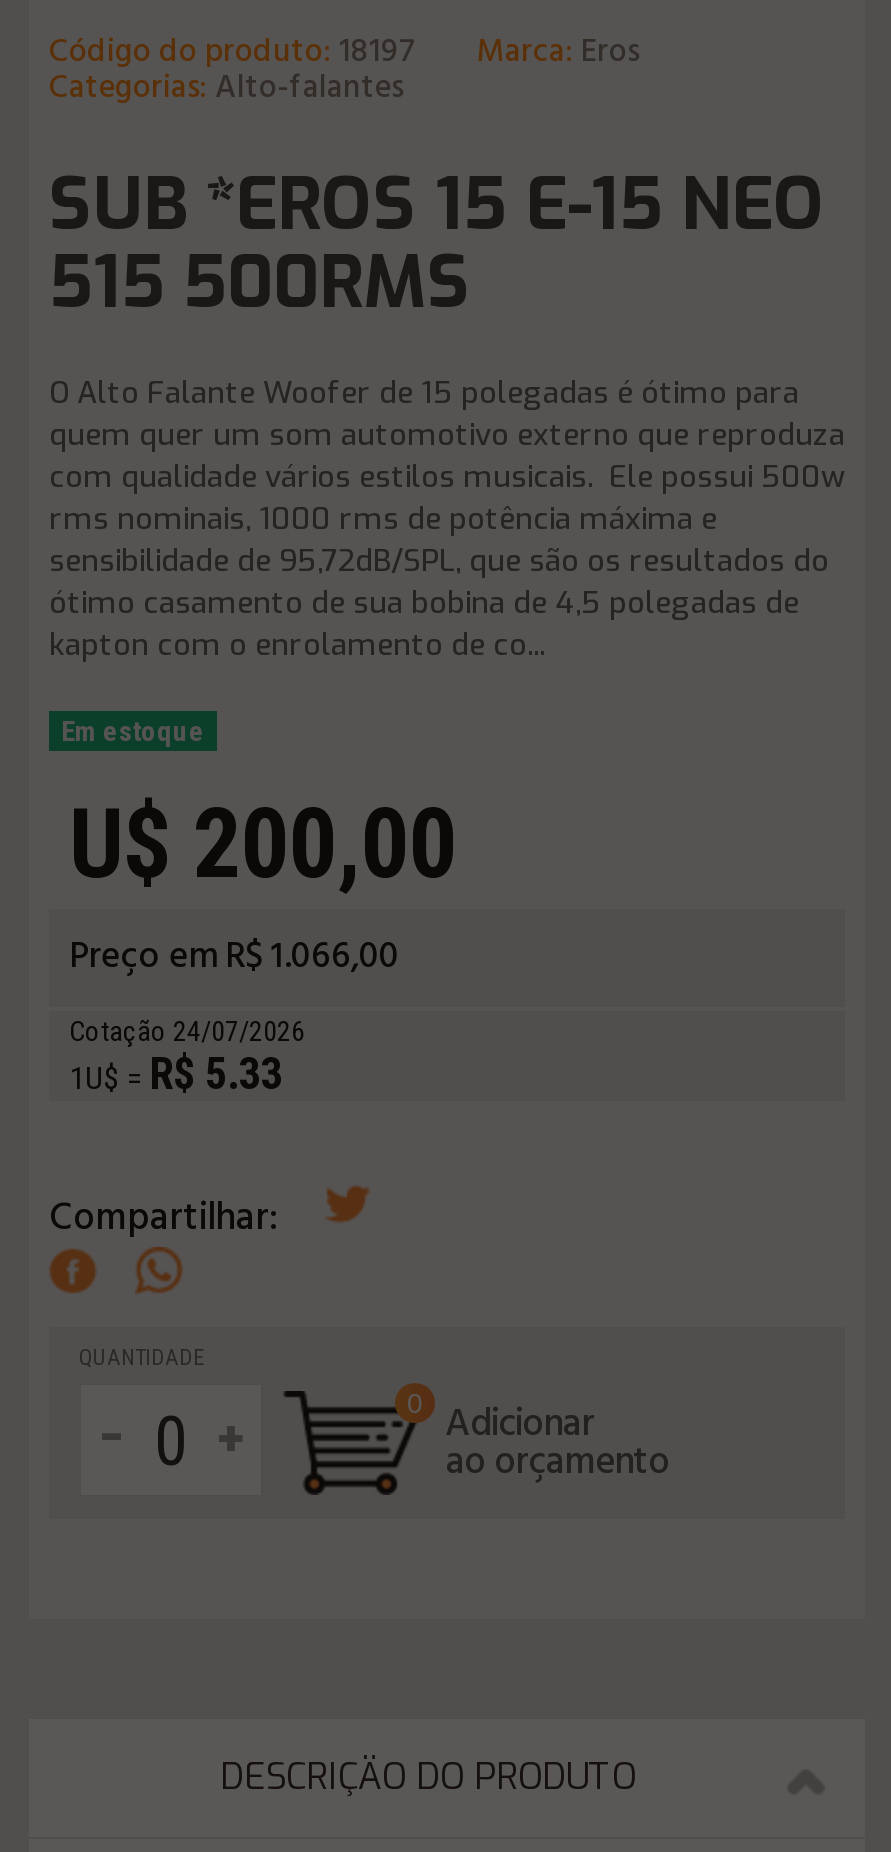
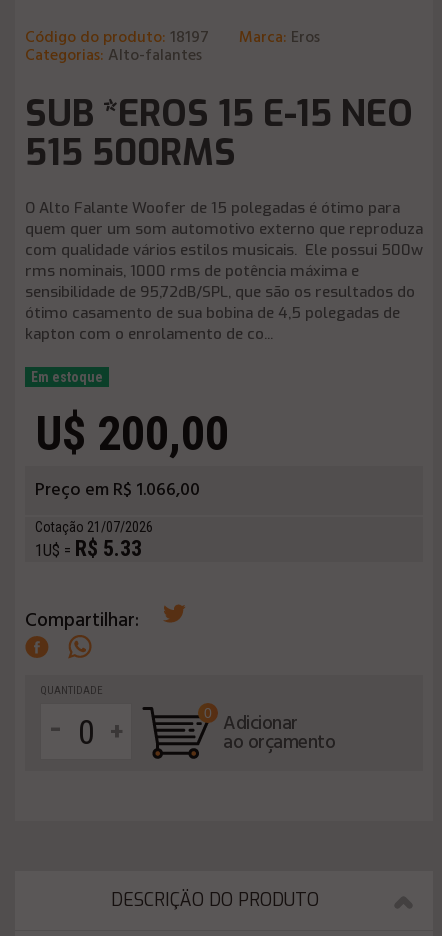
[69,1015,305,1047] Cotação 24/07/2026 -> [35,519,153,535] Cotação 21/07/2026

